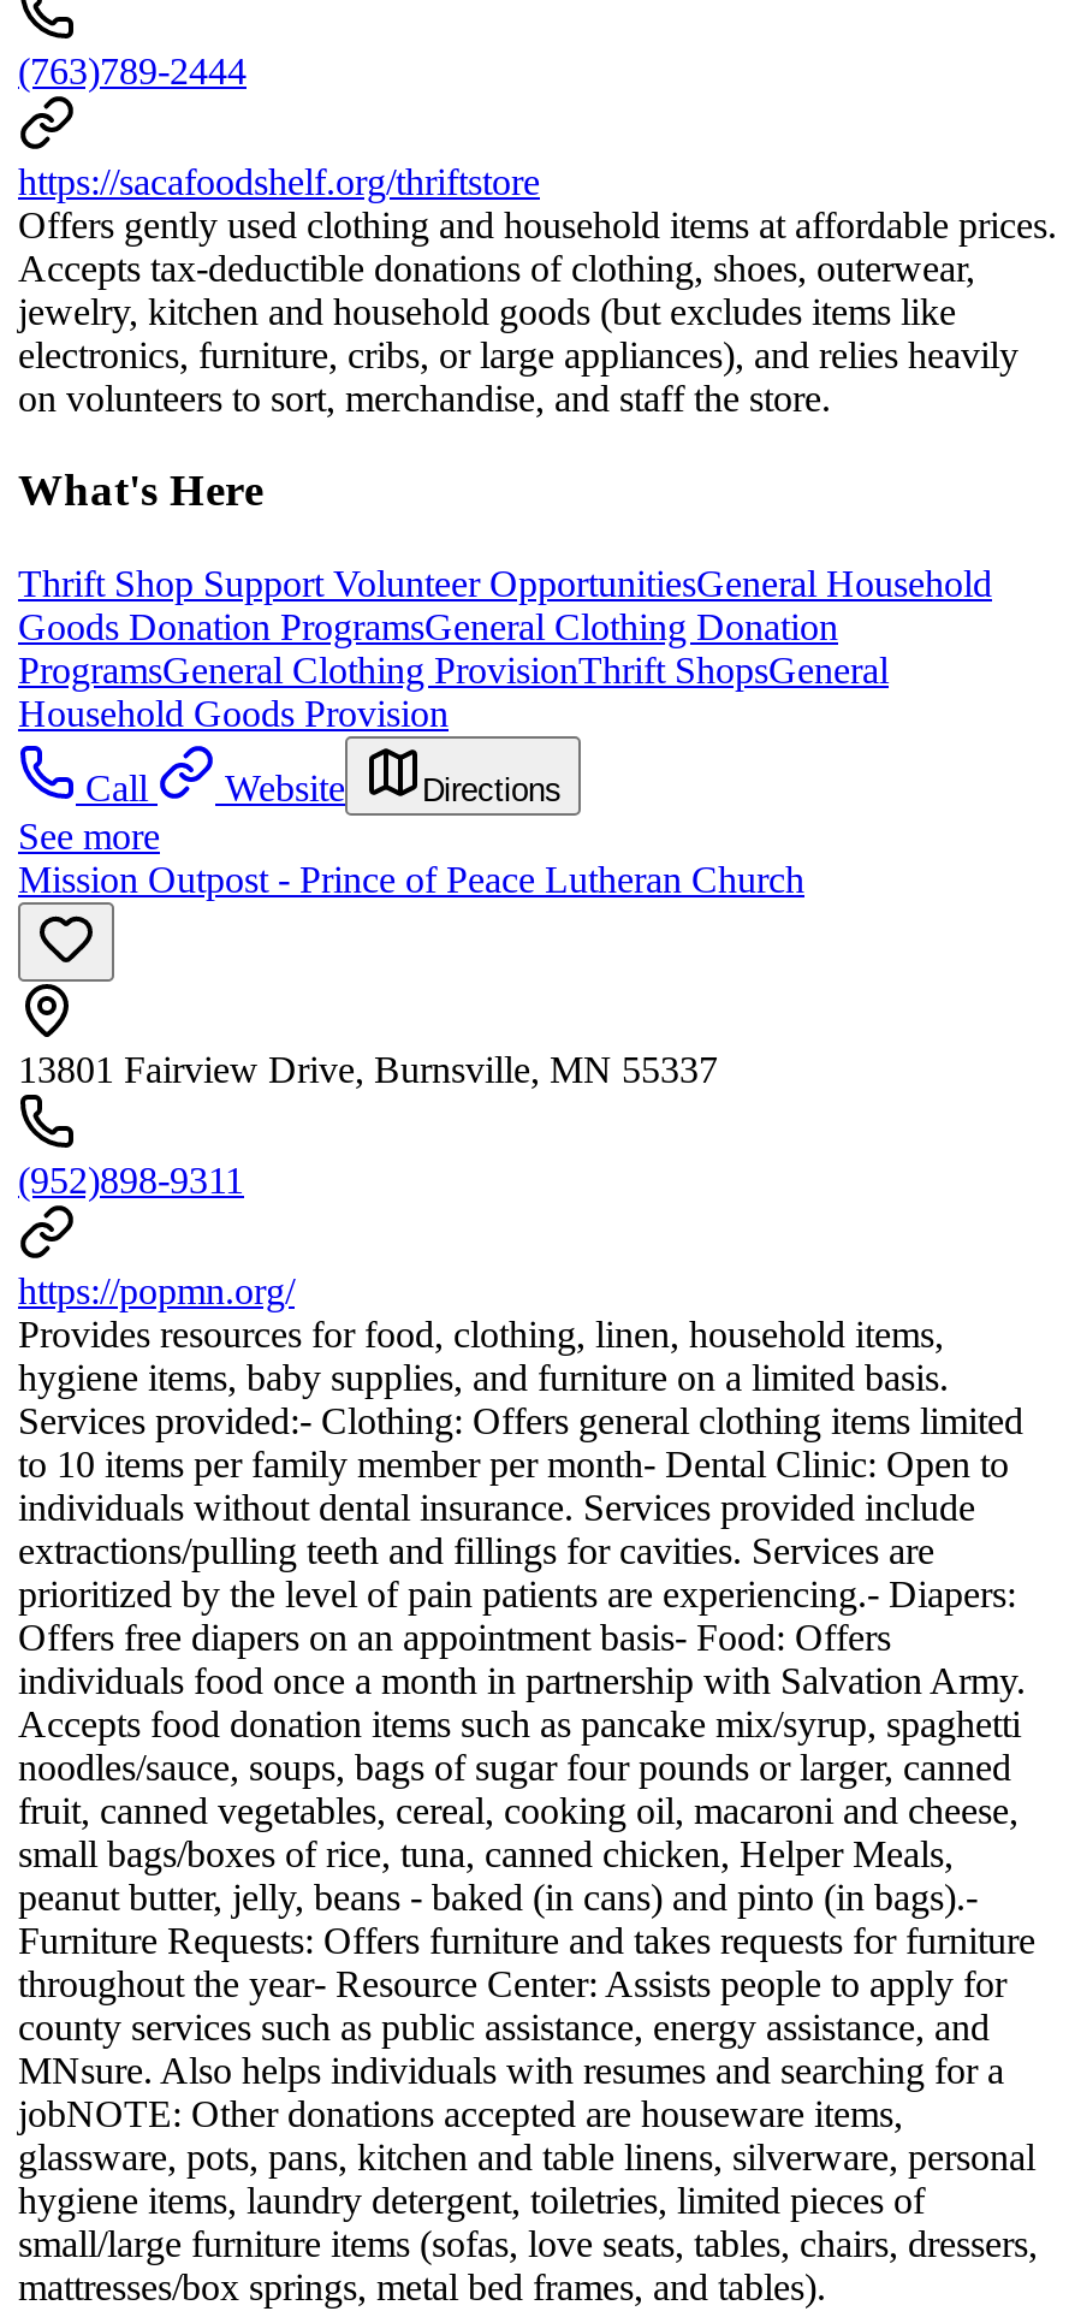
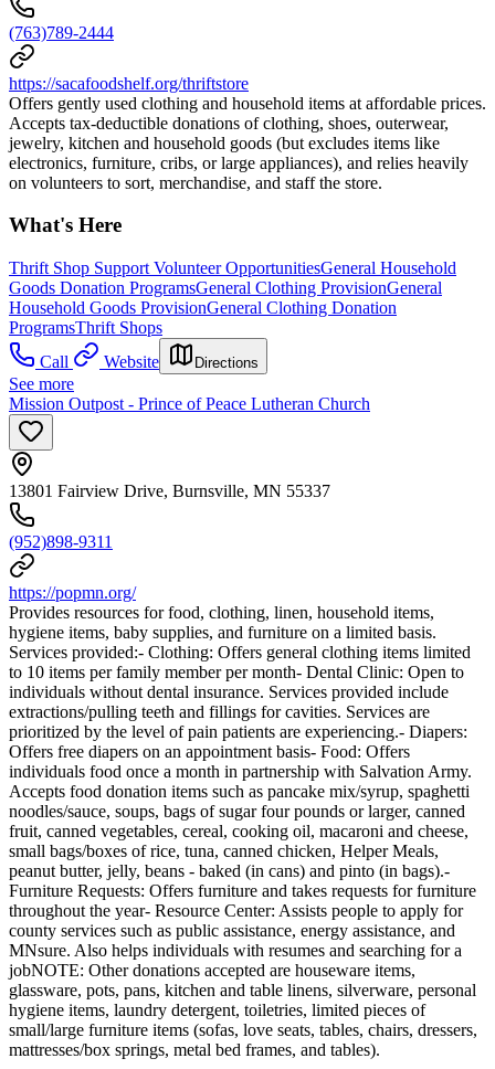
[18,606,889,734] Goods Donation ProgramsGeneral Clothing Donation | ProgramsGeneral Clothing ProvisionThrift ShopsGeneral | Household Goods Provision -> [9,278,442,337] Goods Donation ProgramsGeneral Clothing ProvisionGeneral | Household Goods ProvisionGeneral Clothing Donation | ProgramsThrift Shops

